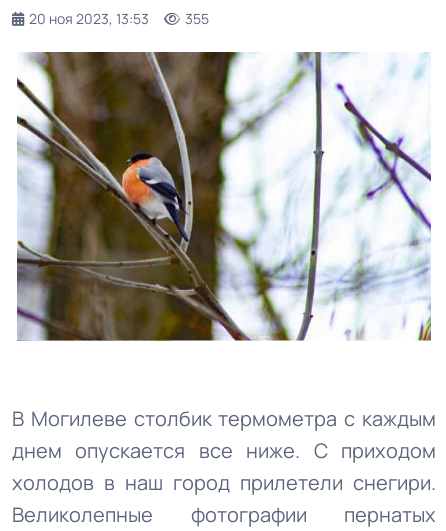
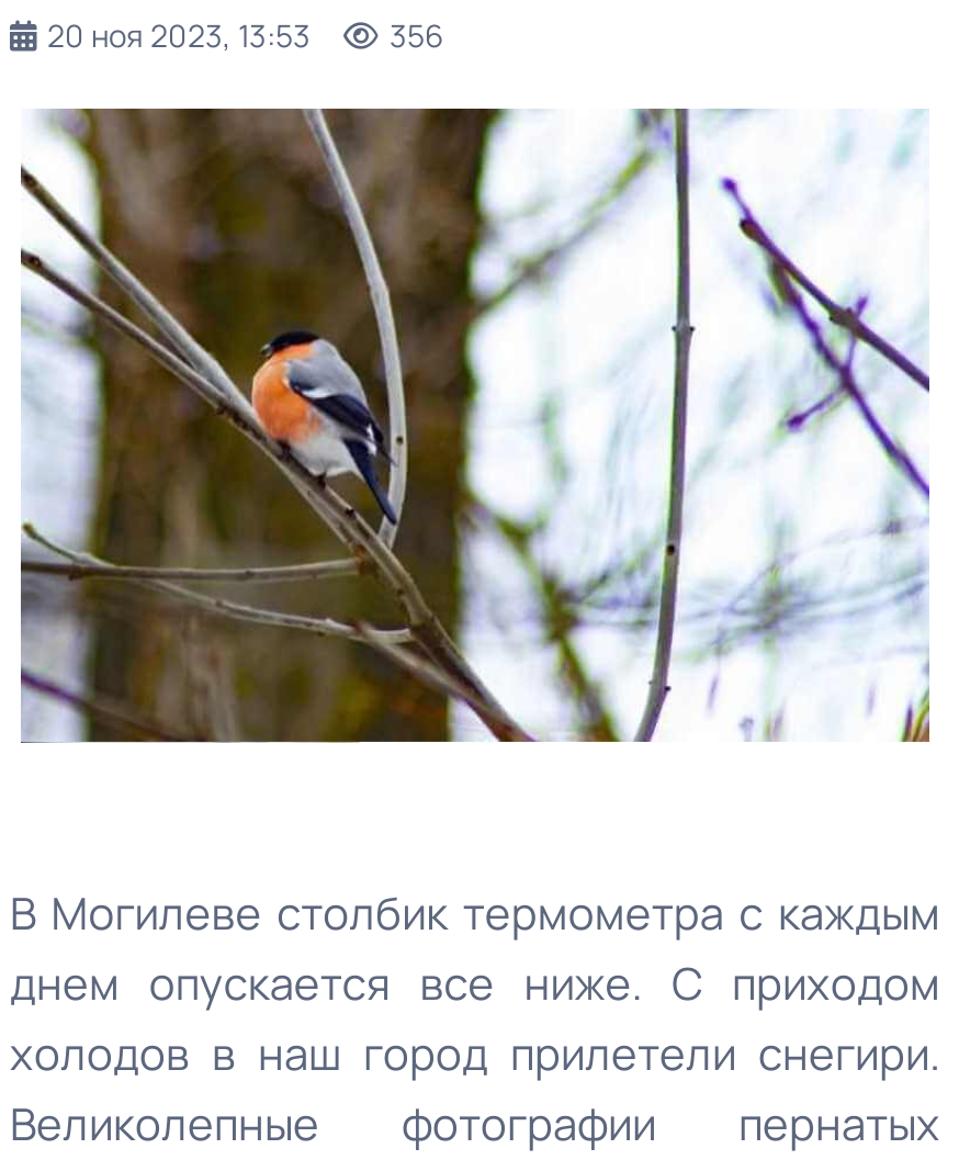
[29,9,209,28] 20 ноя 2023, 13:53 355 -> [47,14,444,56] 20 ноя 2023, 13:53 356

